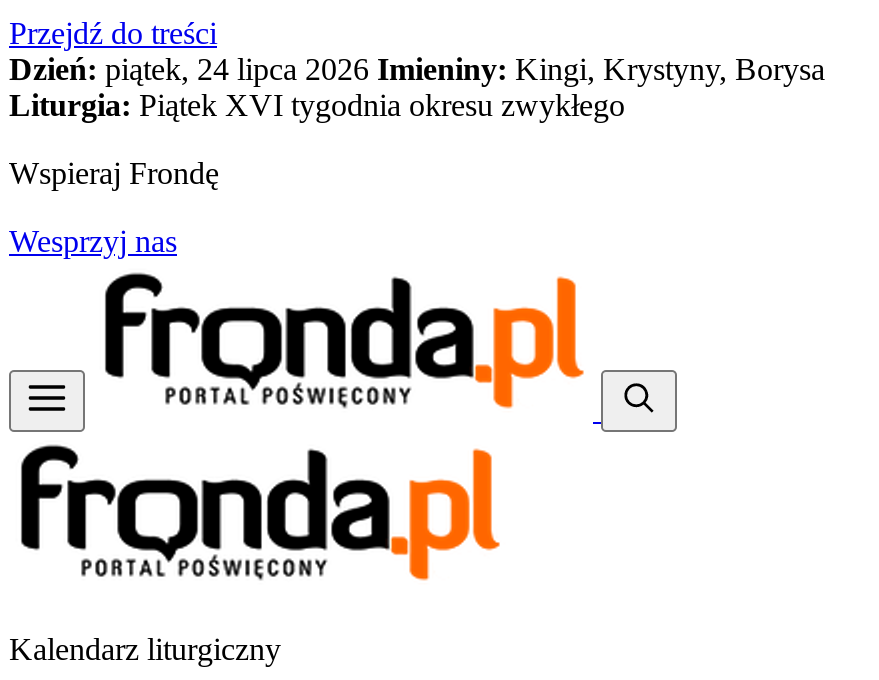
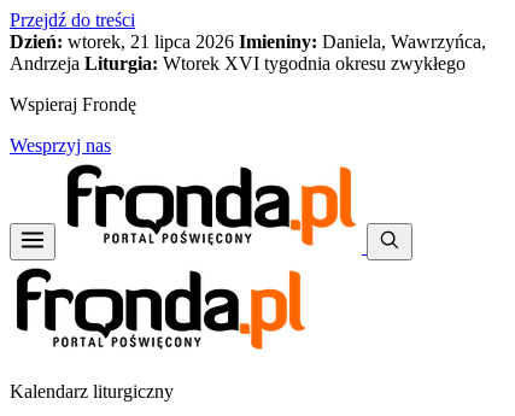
[9,52,825,122] Dzień: piątek, 24 lipca 2026 Imieniny: Kingi, Krystyny, Borysa | Liturgia: Piątek XVI tygodnia okresu zwykłego -> [10,31,486,74] Dzień: wtorek, 21 lipca 2026 Imieniny: Daniela, Wawrzyńca, | Andrzeja Liturgia: Wtorek XVI tygodnia okresu zwykłego

